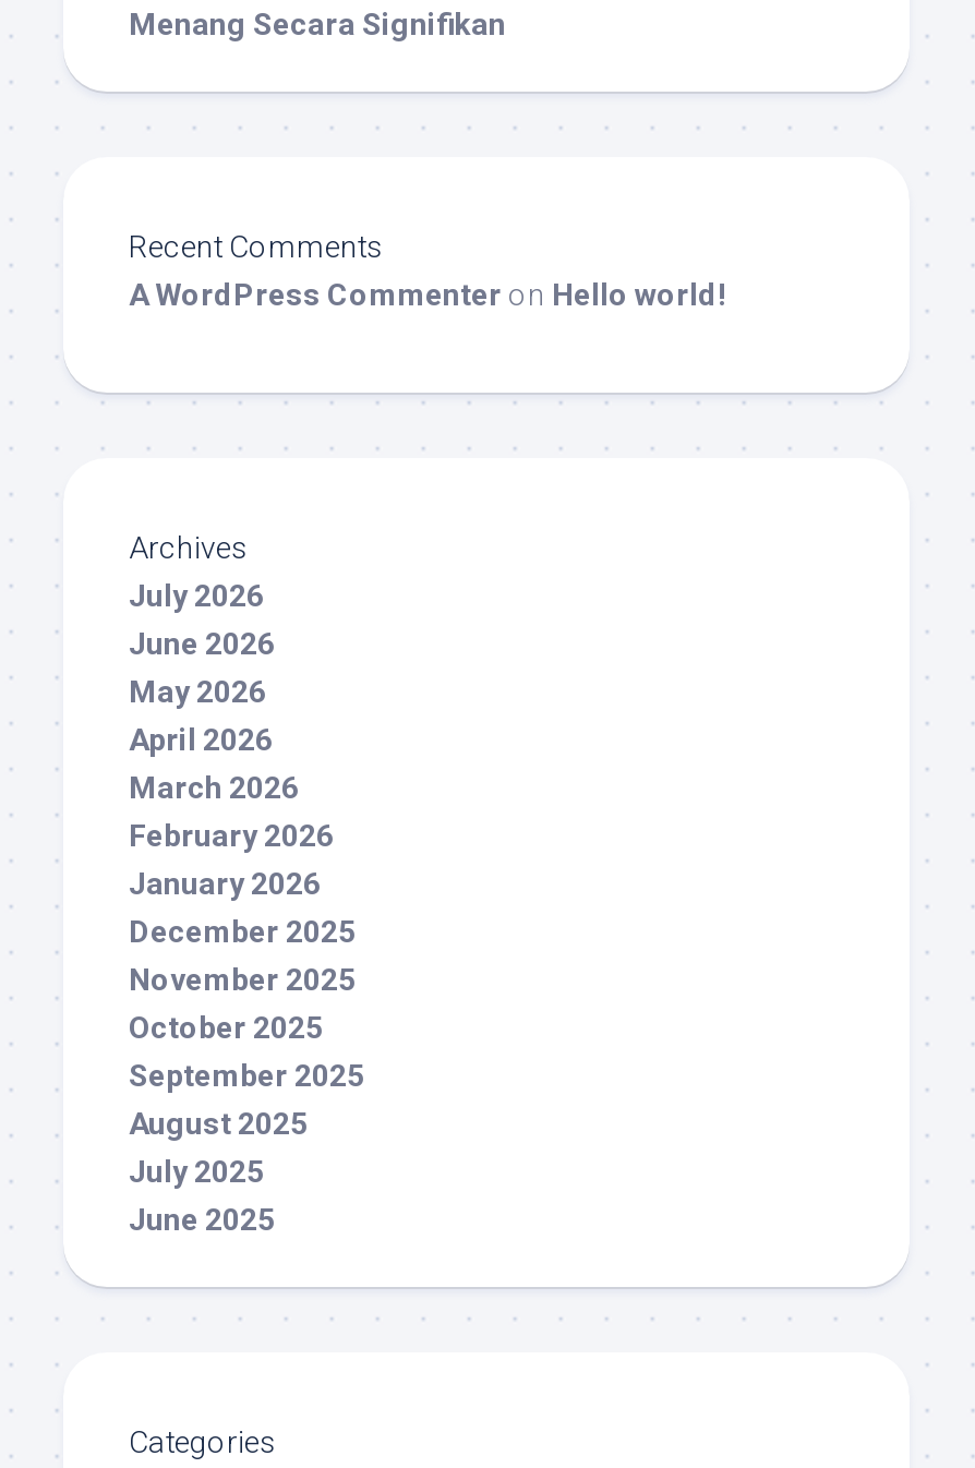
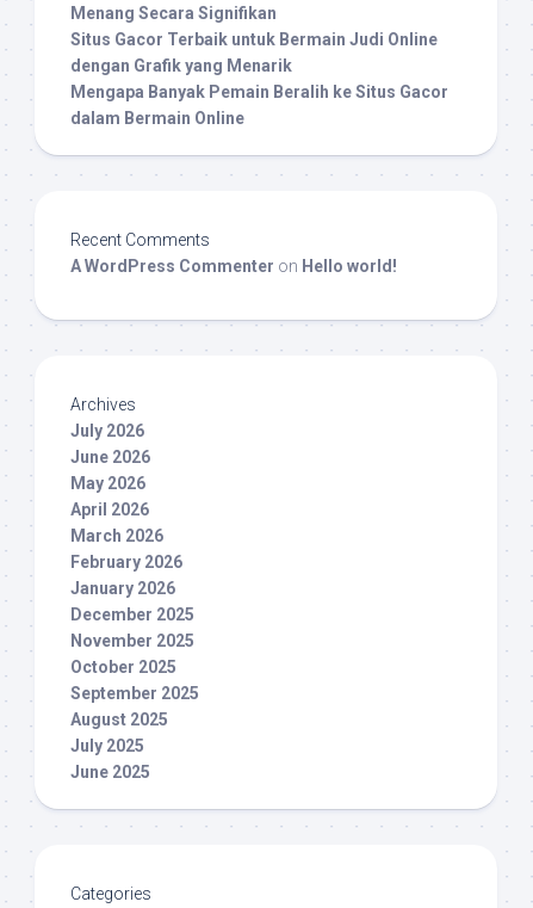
none -> [70,30,448,128] Situs Gacor Terbaik untuk Bermain Judi Online | dengan Grafik yang Menarik | Mengapa Banyak Pemain Beralih ke Situs Gacor | dalam Bermain Online

